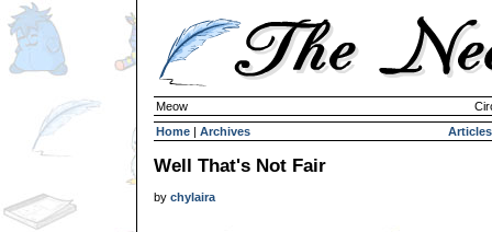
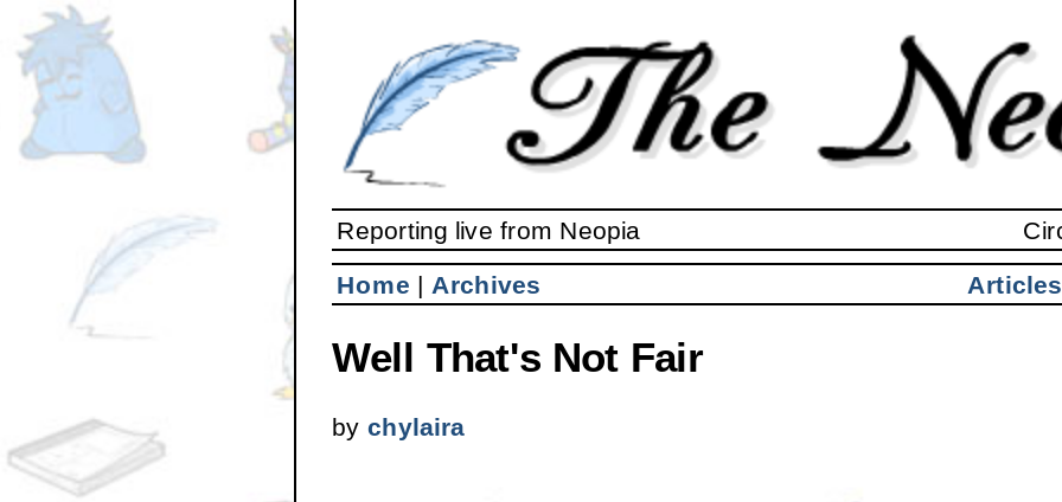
[156,100,188,113] Meow -> [337,215,640,244] Reporting live from Neopia

